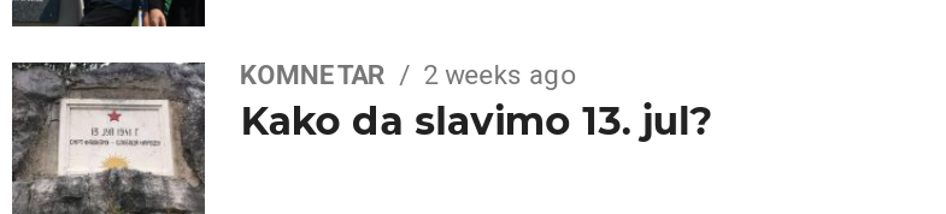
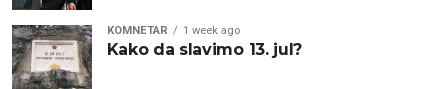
[240,59,575,90] KOMNETAR 2 weeks ago -> [107,24,240,37] KOMNETAR 1 week ago

